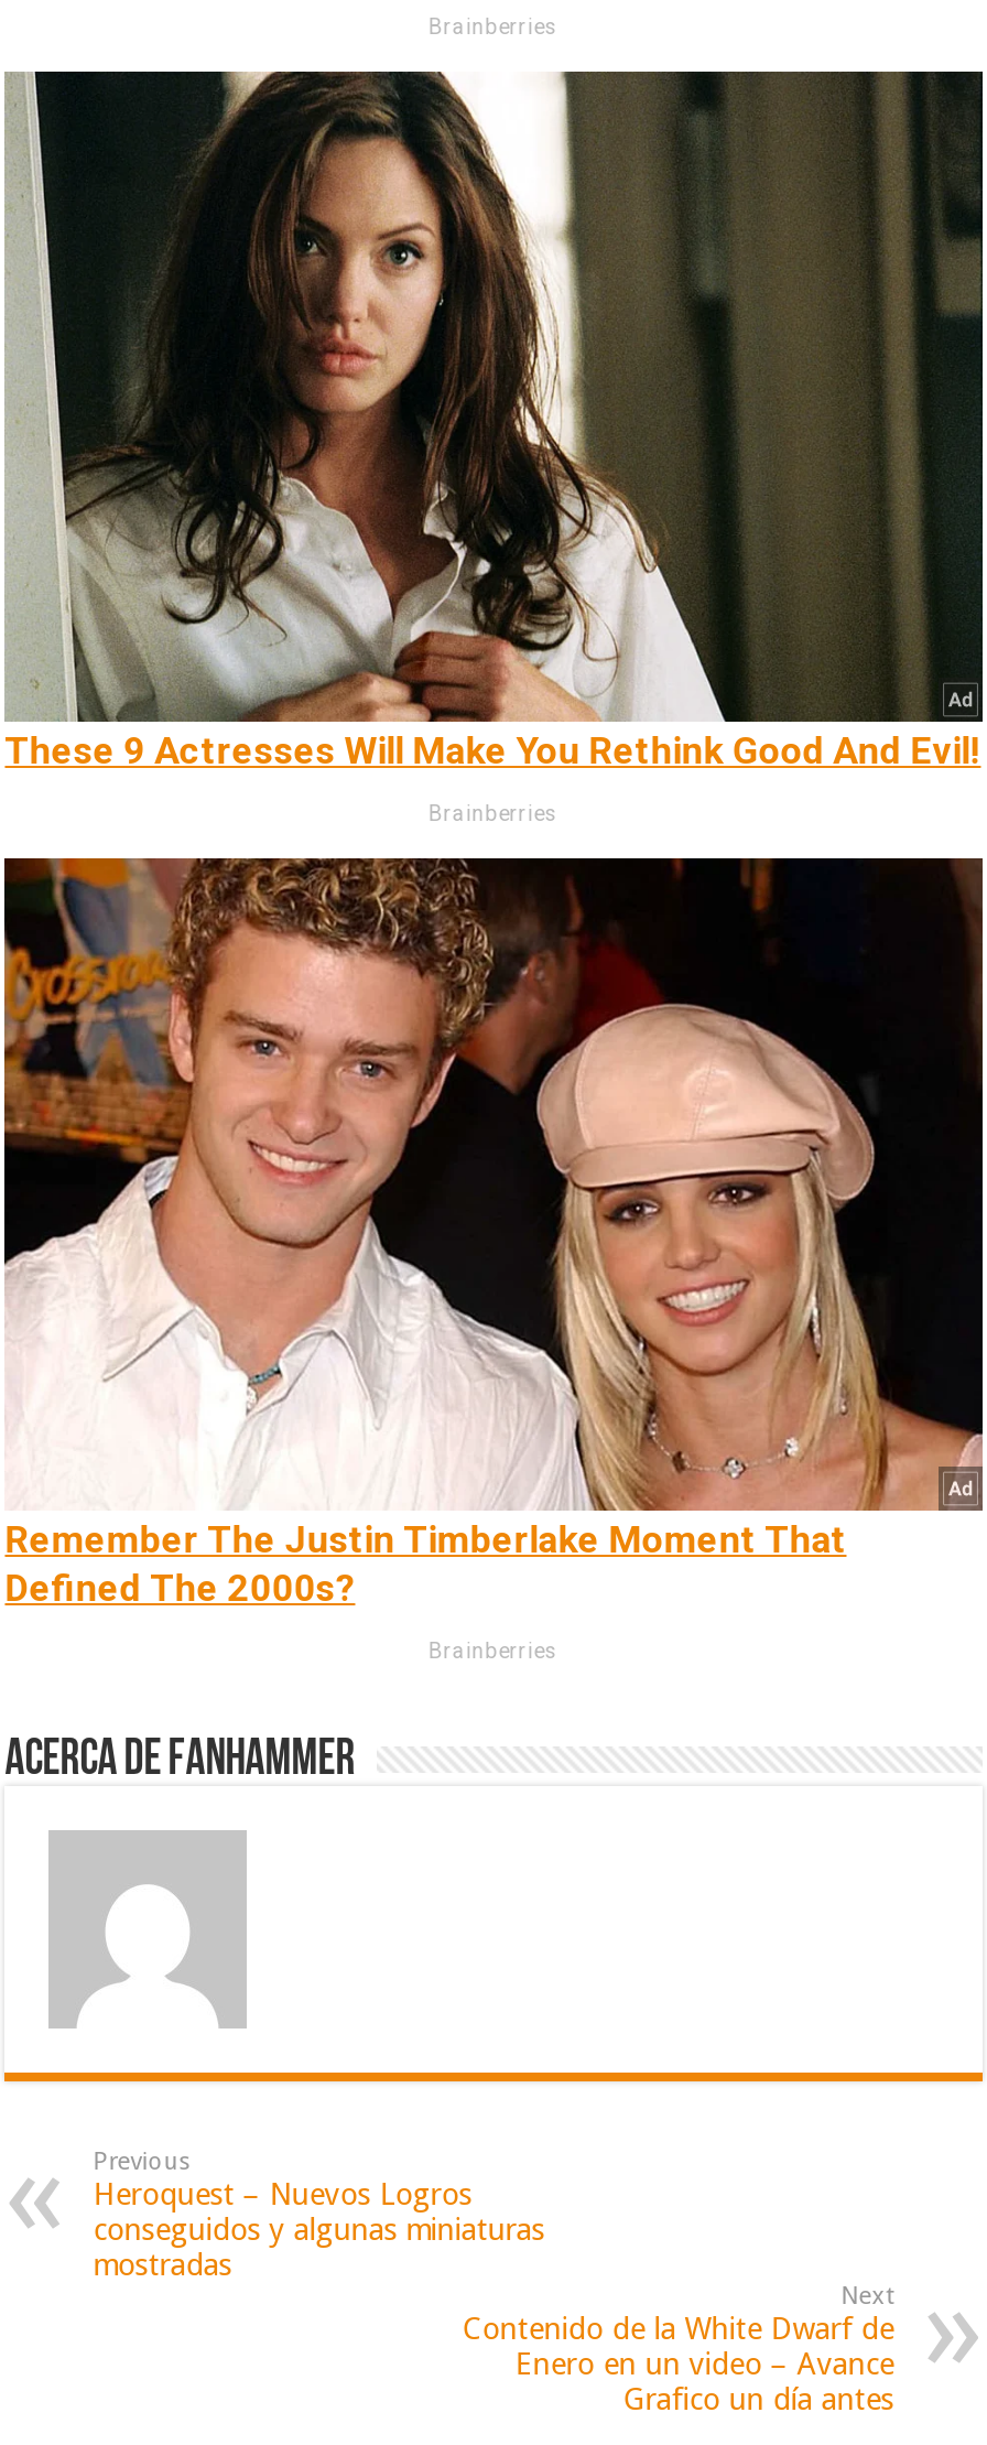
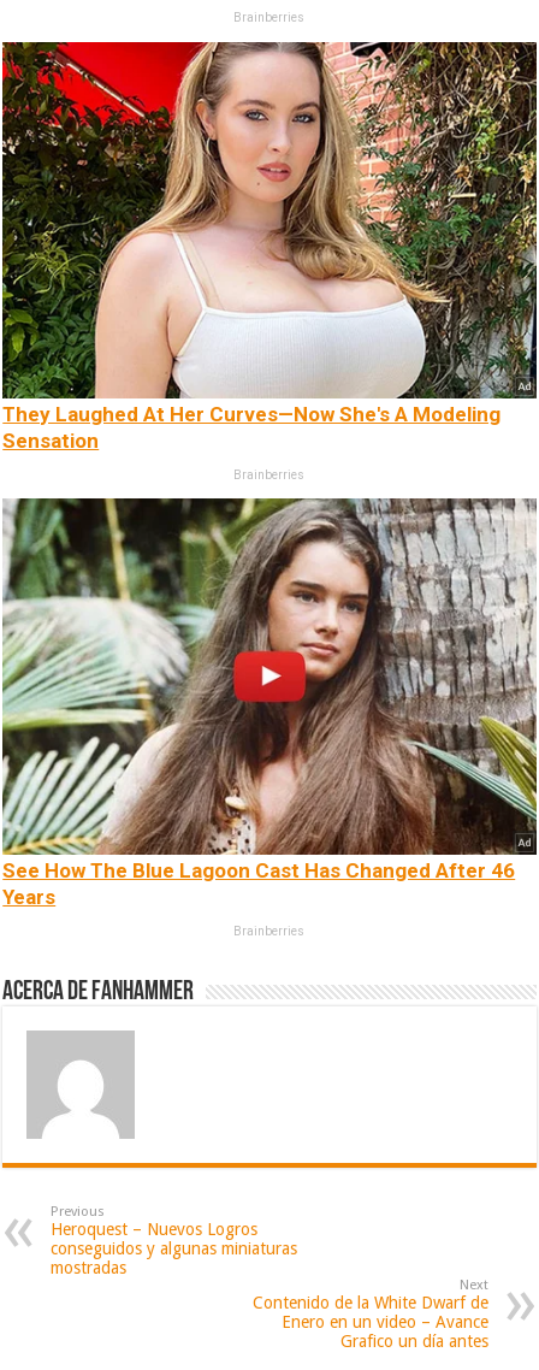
[5,68,981,773] [image] | These 9 Actresses Will Make You Rethink Good And Evil! -> [3,41,535,452] [image] | They Laughed At Her Curves—Now She's A Modeling | Sensation
[5,855,980,1609] [image] | Remember The Justin Timberlake Moment That | Defined The 2000s? -> [3,497,535,909] [image] | See How The Blue Lagoon Cast Has Changed After 46 | Years

